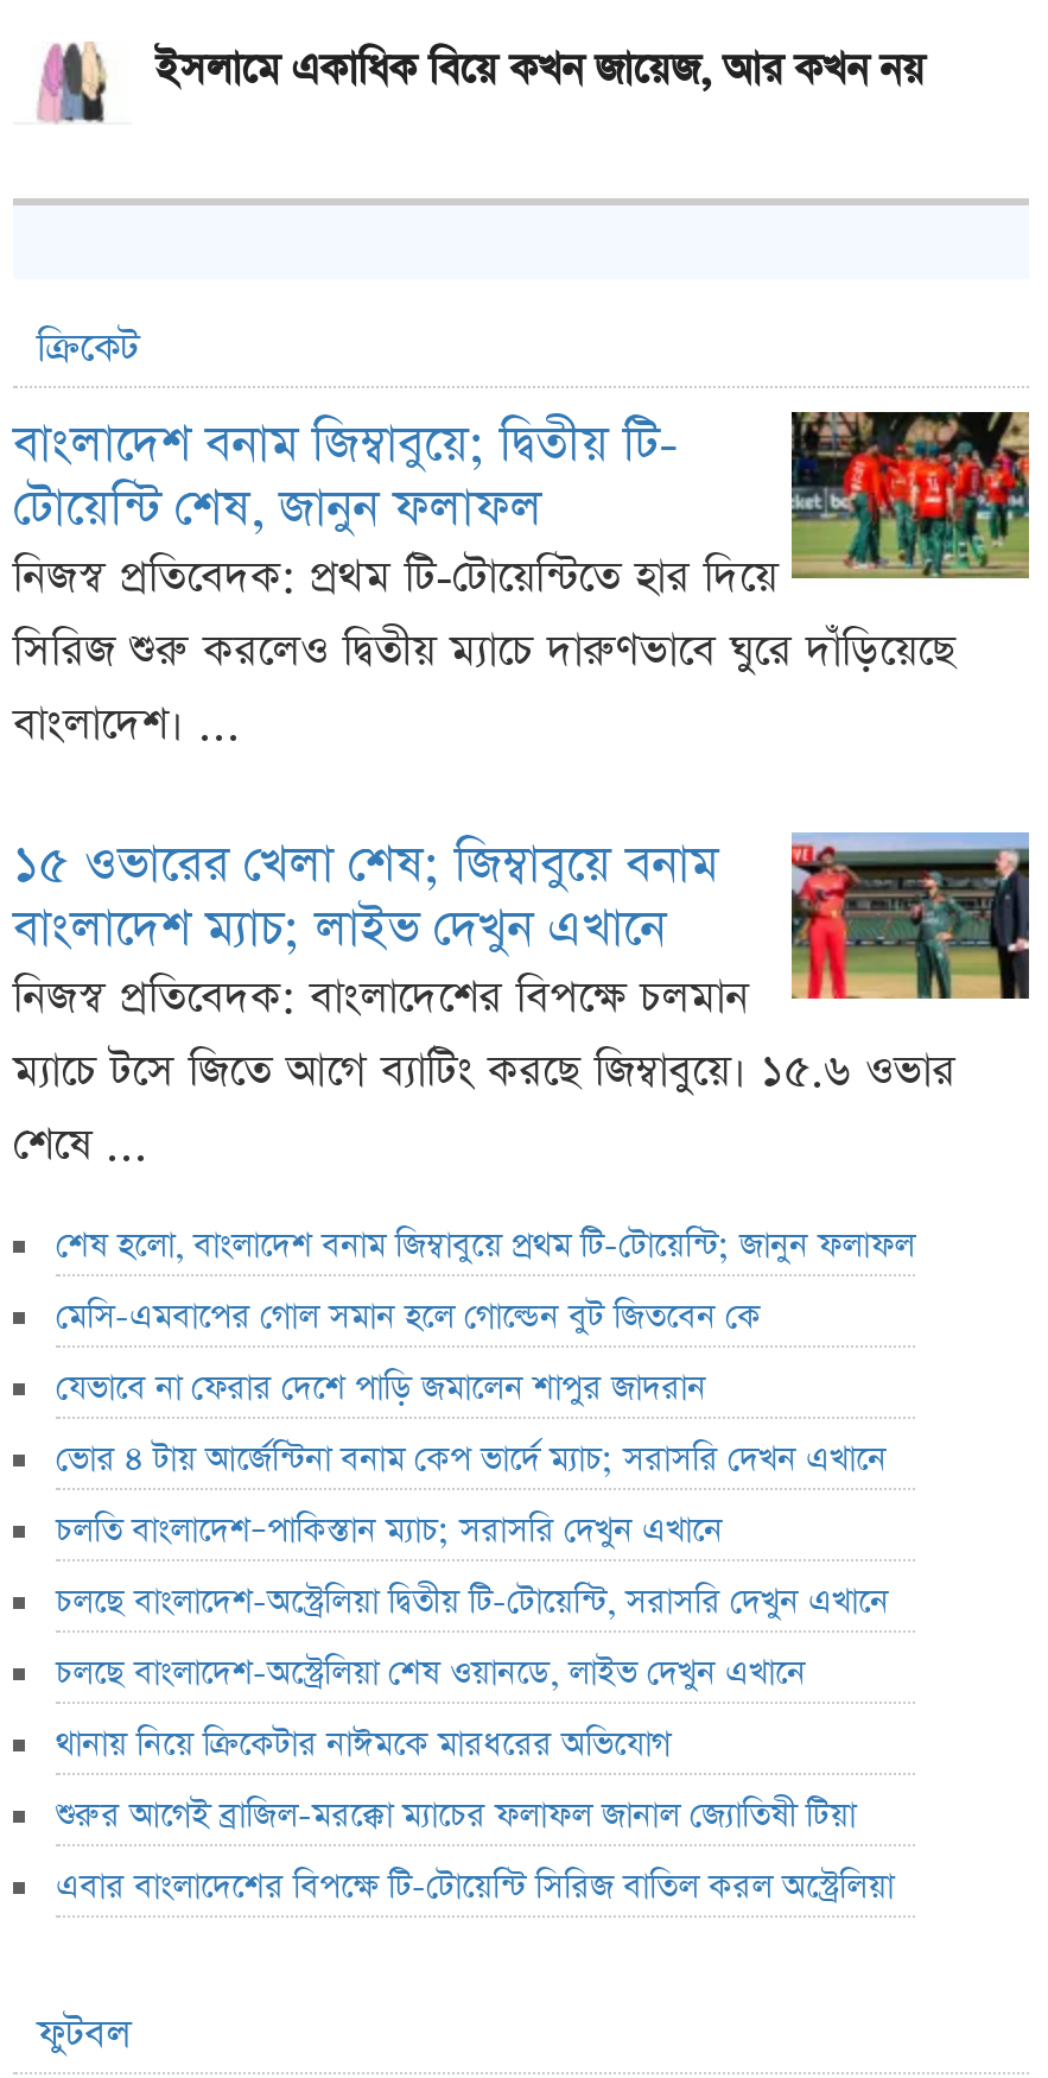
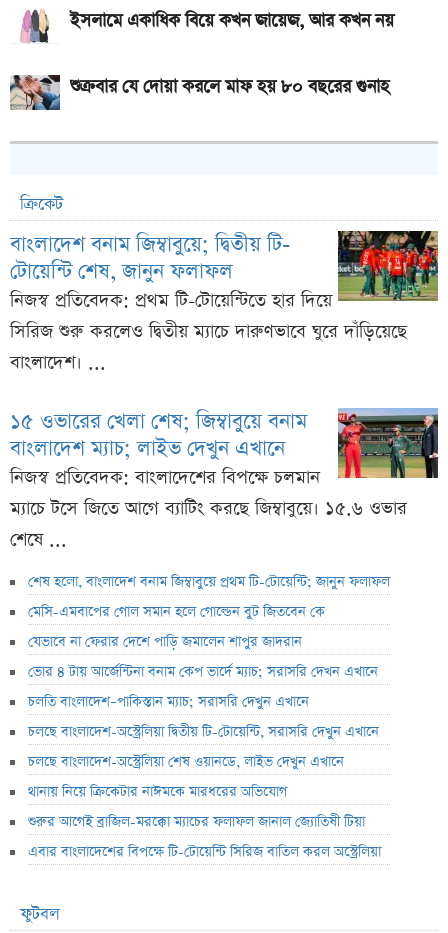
none -> [9,74,389,111] [image] | শুক্রবার যে দোয়া করলে মাফ হয় ৮০ বছরের গুনাহ

